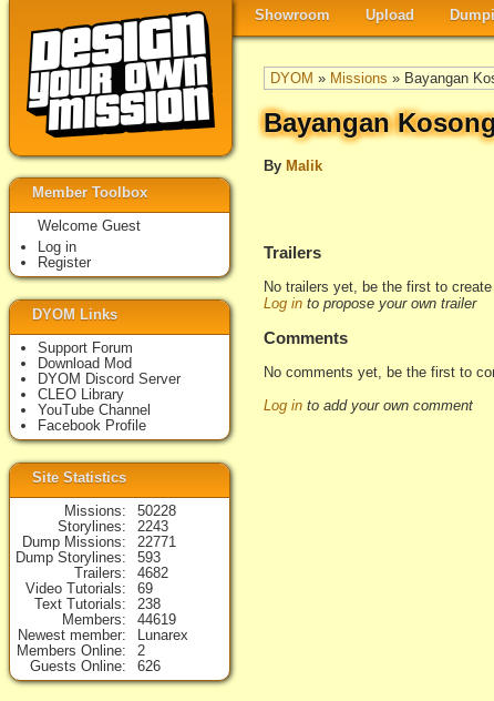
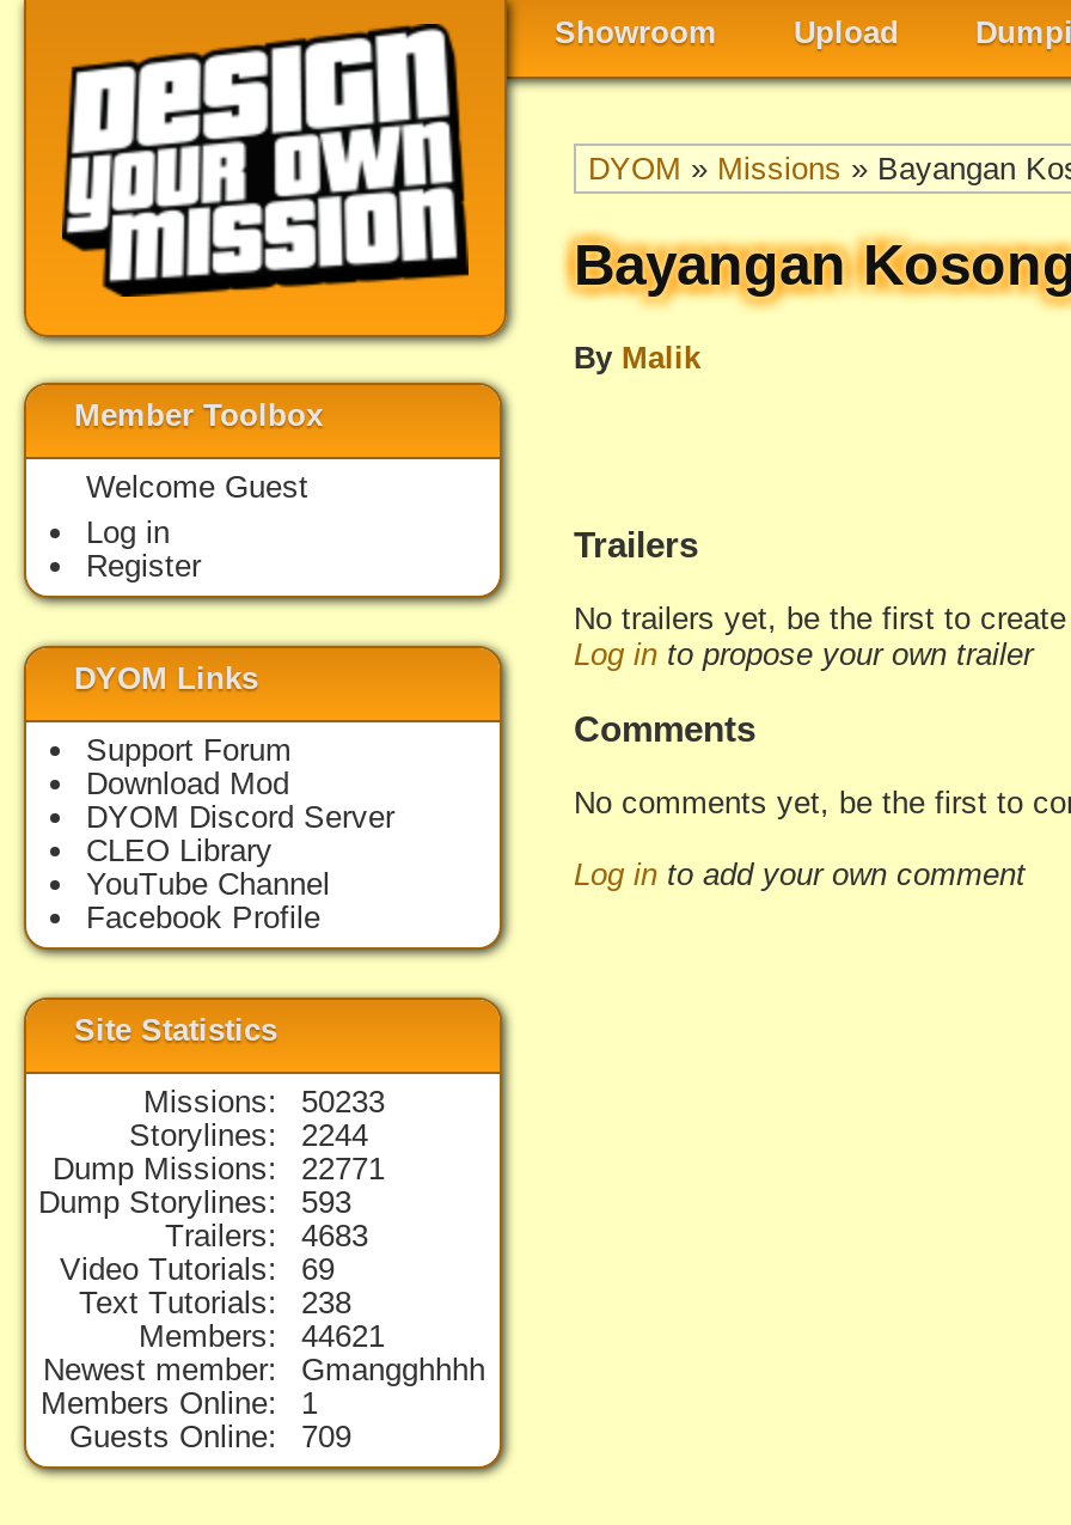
[64,502,176,519] Missions 50228 -> [143,1084,385,1120] Missions 50233
[58,518,168,535] Storylines 2243 -> [129,1117,368,1153] Storylines 2244
[74,565,168,581] Trailers 4682 -> [165,1218,368,1253] Trailers 4683
[62,611,176,628] Members 44619 -> [139,1318,385,1354] Members 44621
[137,627,188,643] Lunarex -> [301,1352,485,1387] Gmangghhhh
[17,642,145,659] Members Online 2 -> [41,1385,318,1421] Members Online 1
[30,658,161,674] Guests Online 626 -> [69,1419,351,1454] Guests Online 709

